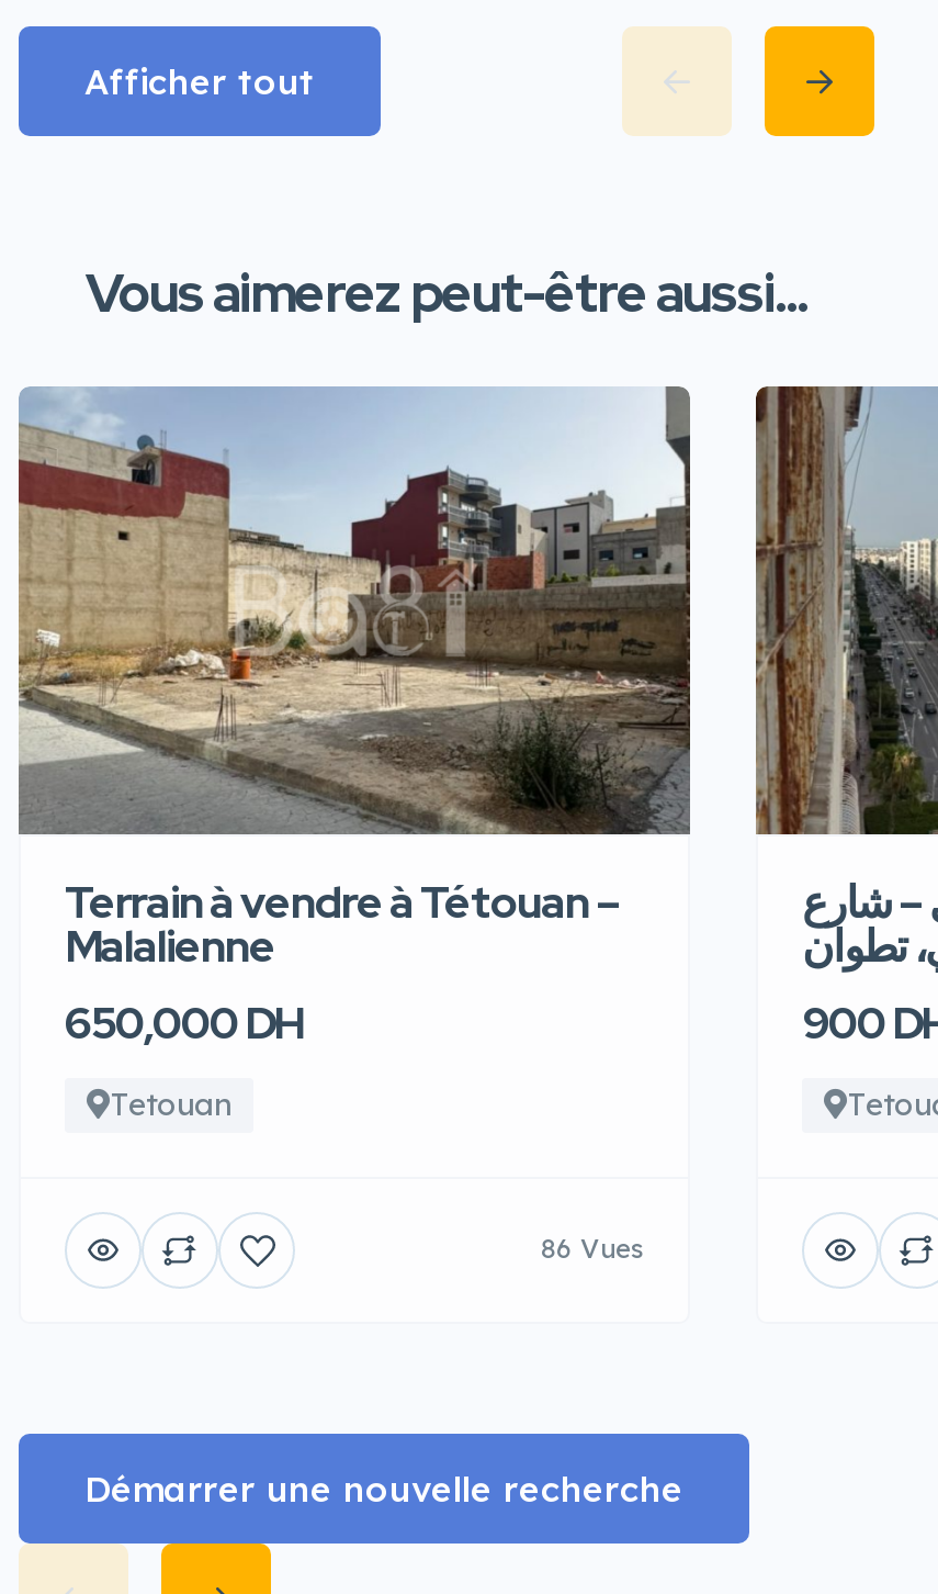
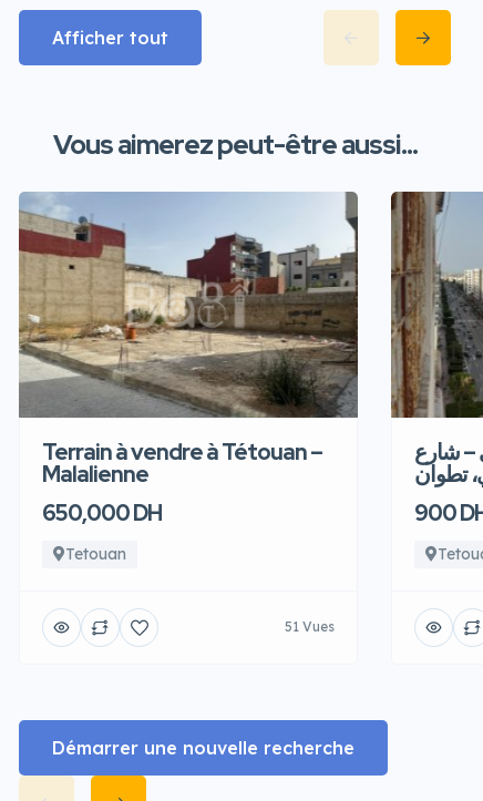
[541,1233,644,1266] 86 Vues -> [285,619,335,635] 51 Vues

